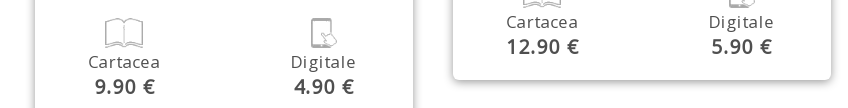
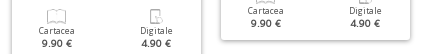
[507,34,579,60] 12.90 € -> [251,17,281,30] 9.90 €
[711,34,771,60] 5.90 € -> [350,17,380,30] 4.90 €

